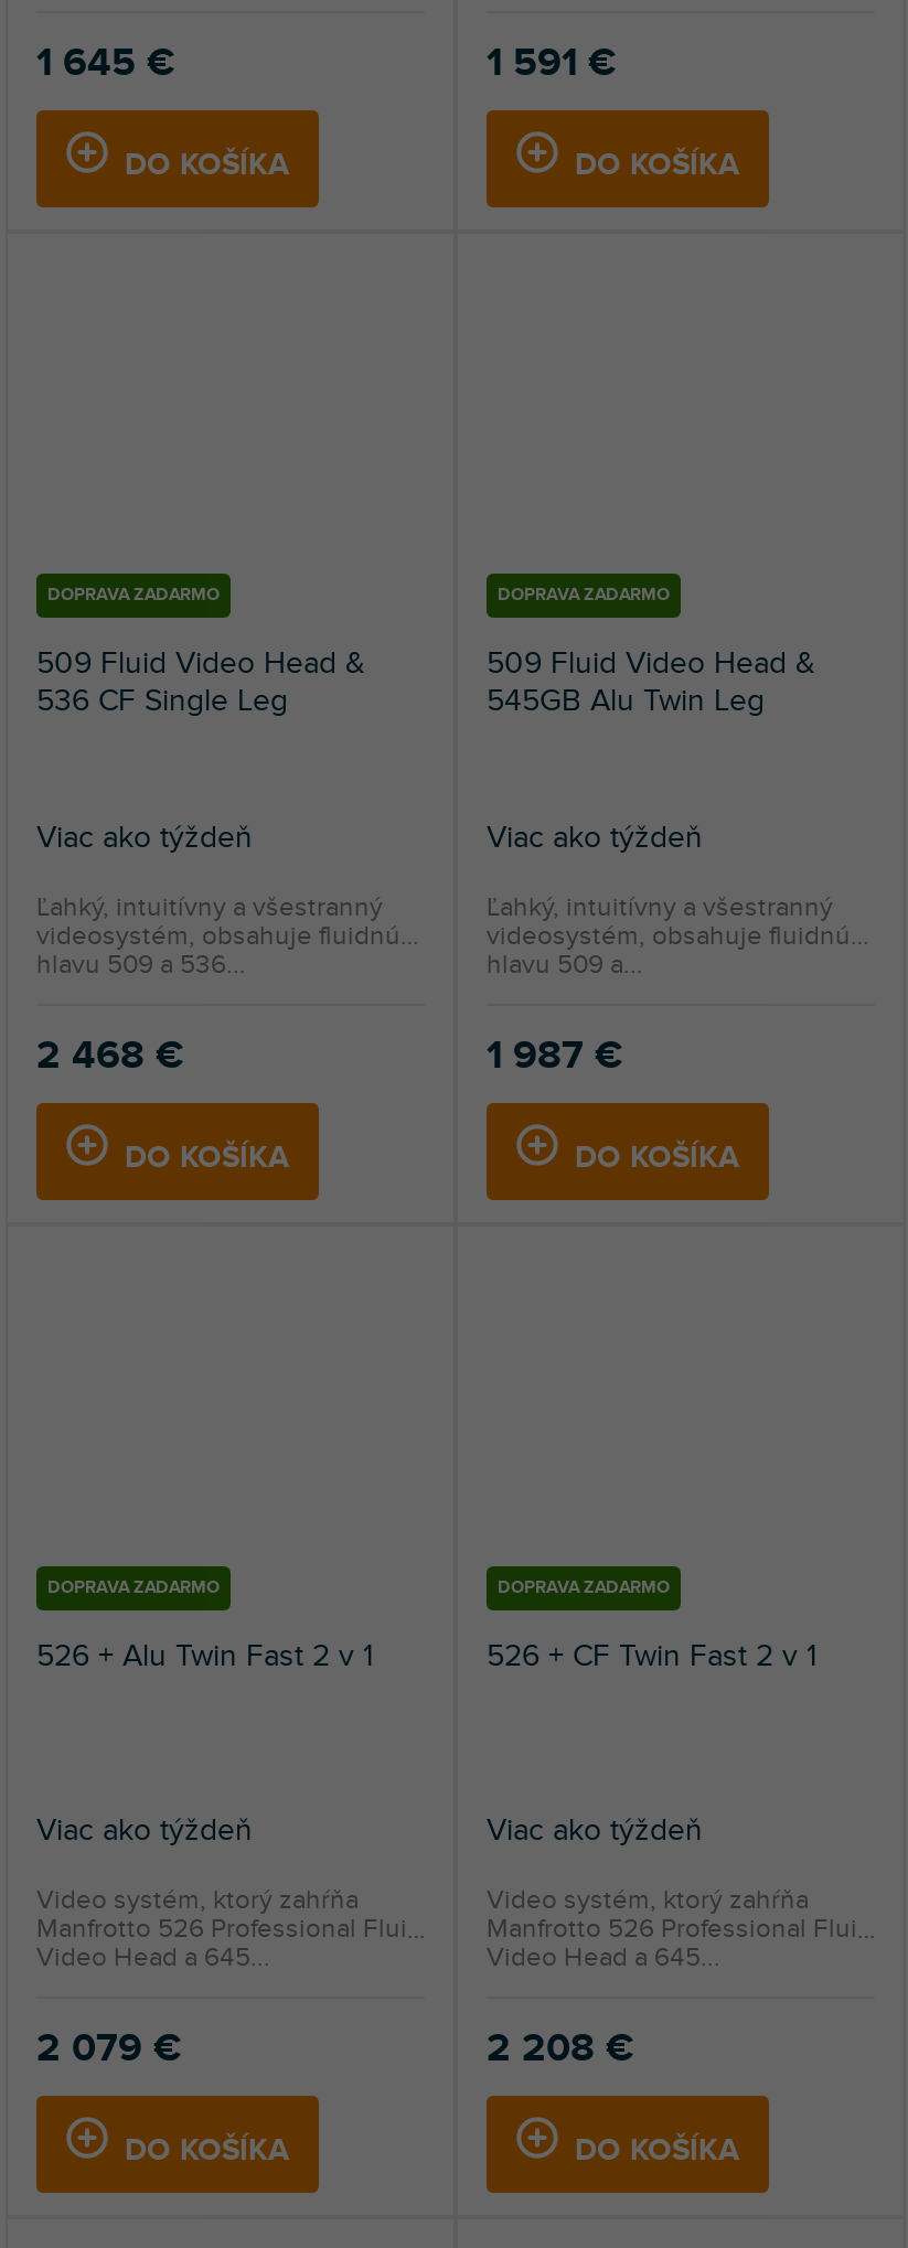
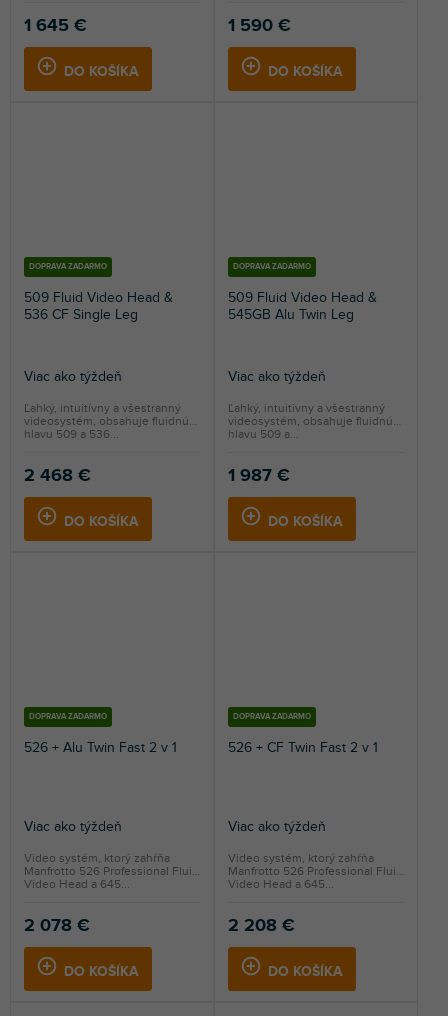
[487,39,617,88] 1 591 € -> [228,15,291,37] 1 590 €
[36,2026,182,2075] 2 079 € -> [24,915,90,937] 2 078 €

